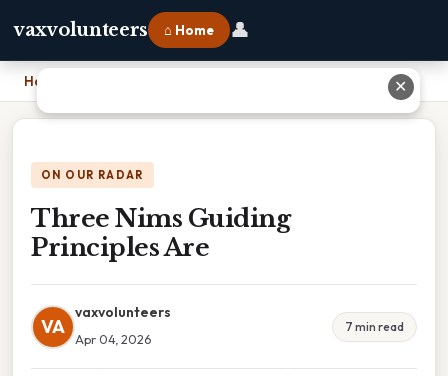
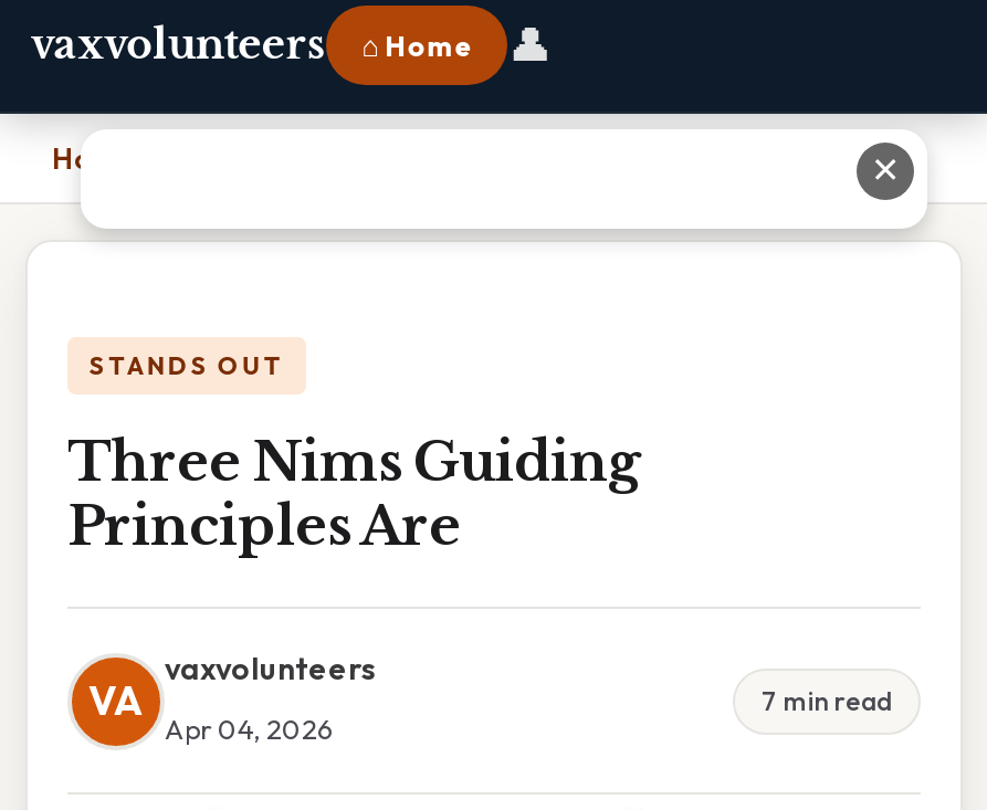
[41,168,144,182] ON OUR RADAR -> [90,350,284,381] STANDS OUT

